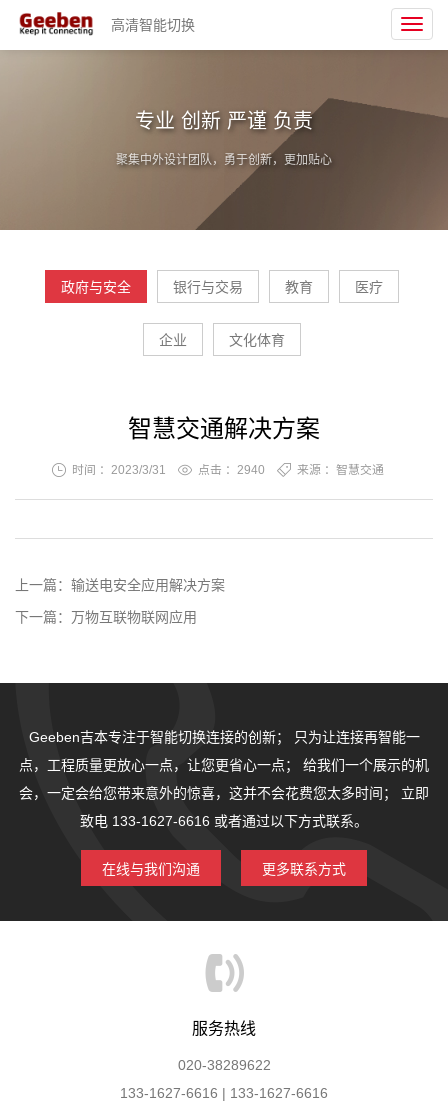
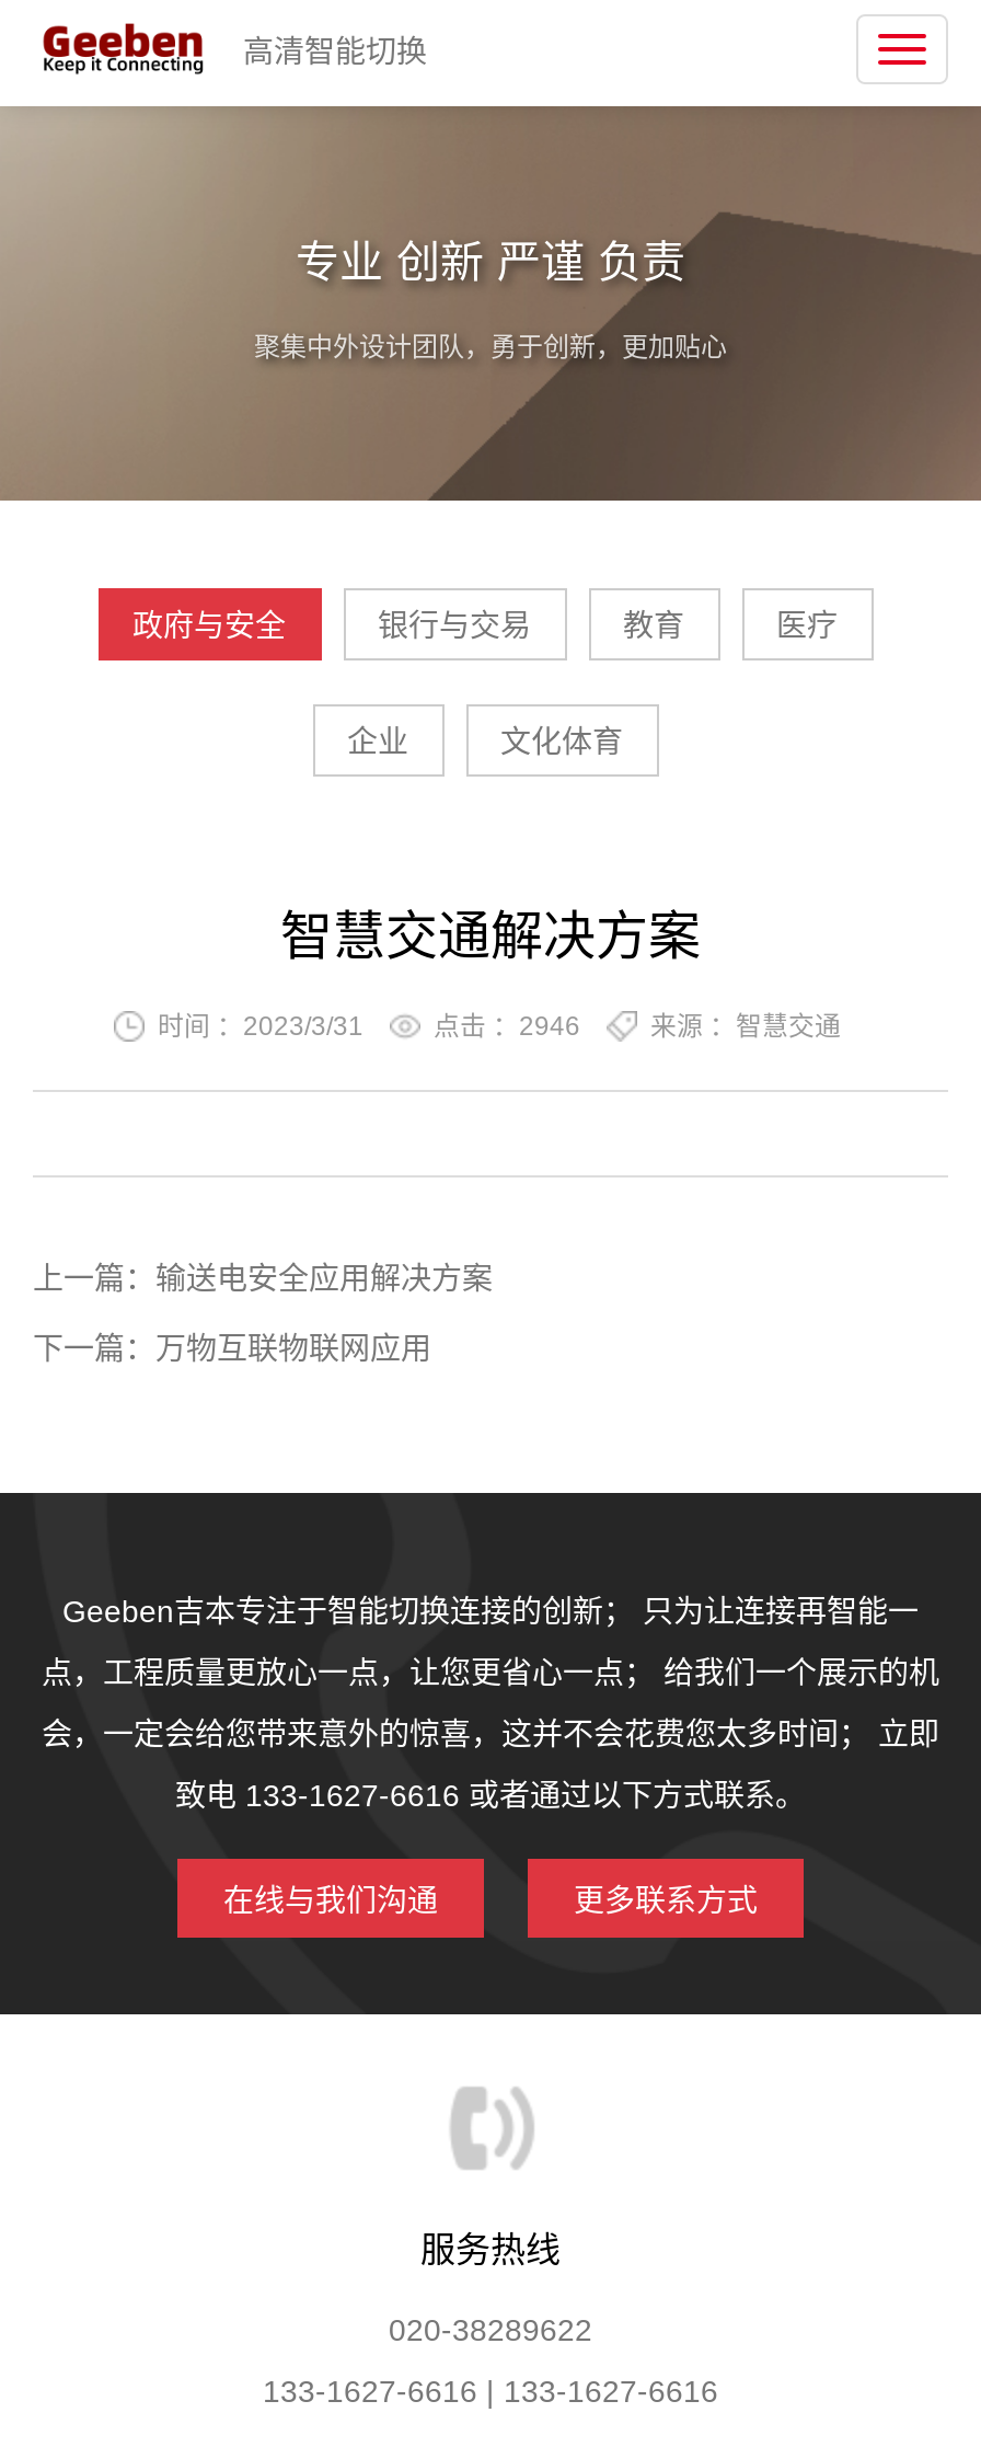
[198,463,265,477] 点击 ：2940 -> [434,1011,580,1042] 点击 ：2946

